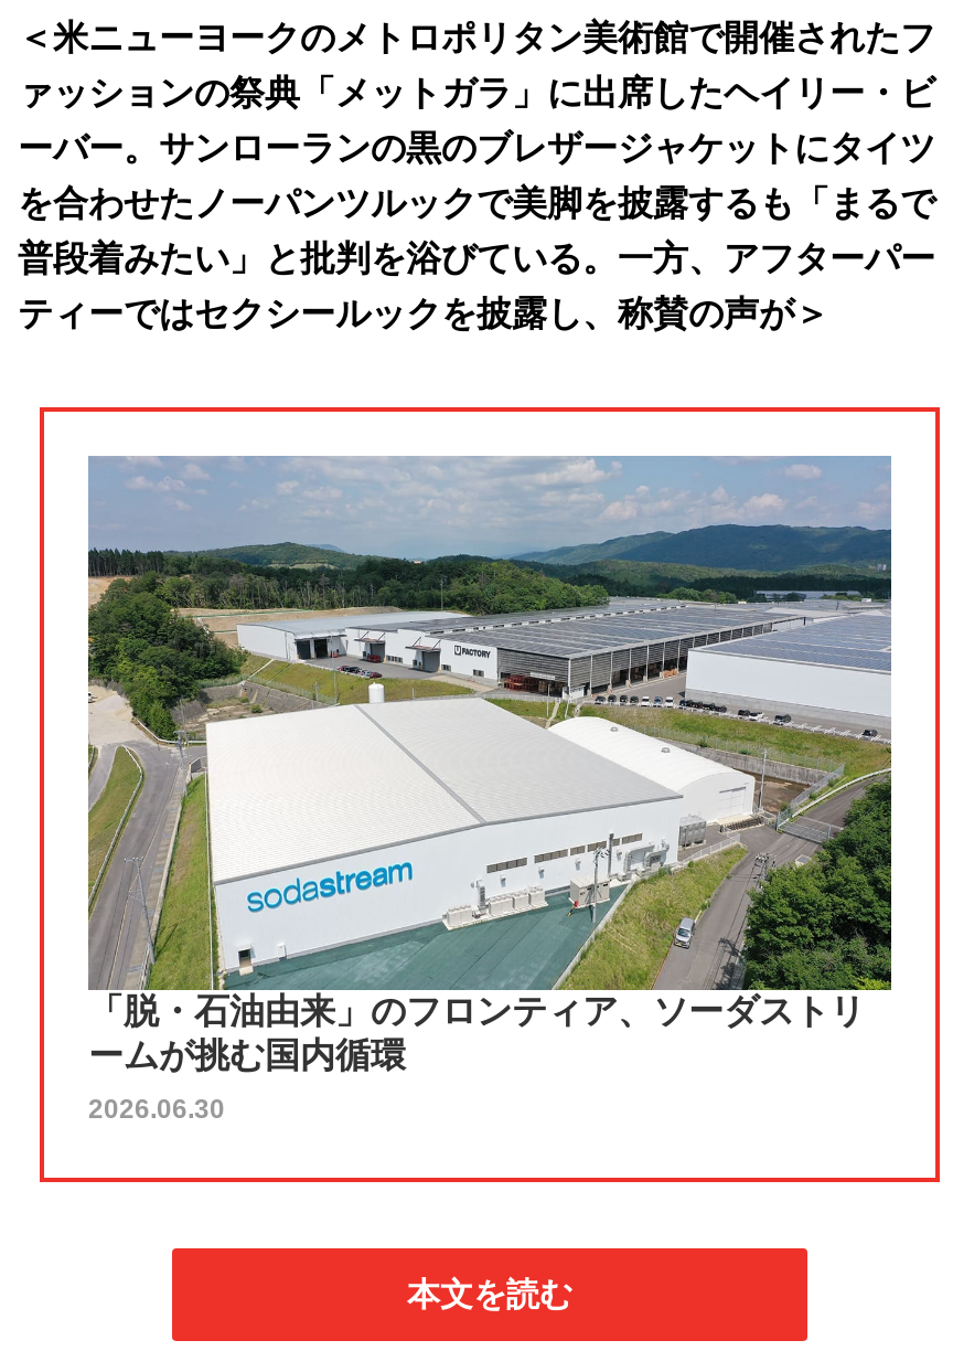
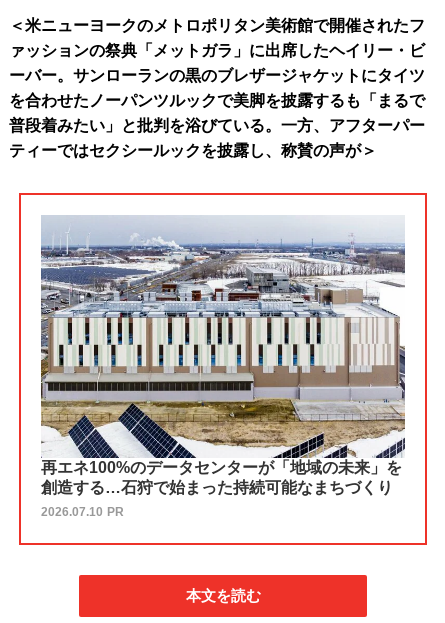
[86,456,893,1074] [image] | 「脱・石油由来」のフロンティア、ソーダストリ | ームが挑む国内循環 -> [40,217,406,496] [image] | 再エネ100%のデータセンターが「地域の未来」を | 創造する…石狩で始まった持続可能なまちづくり
[88,1094,225,1125] 2026.06.30 -> [41,505,124,519] 2026.07.10 PR

